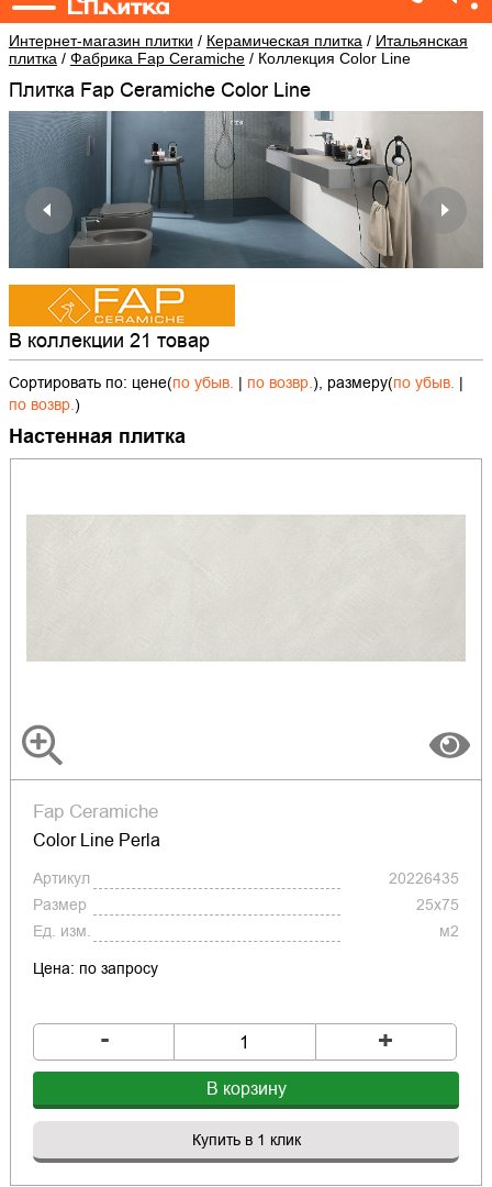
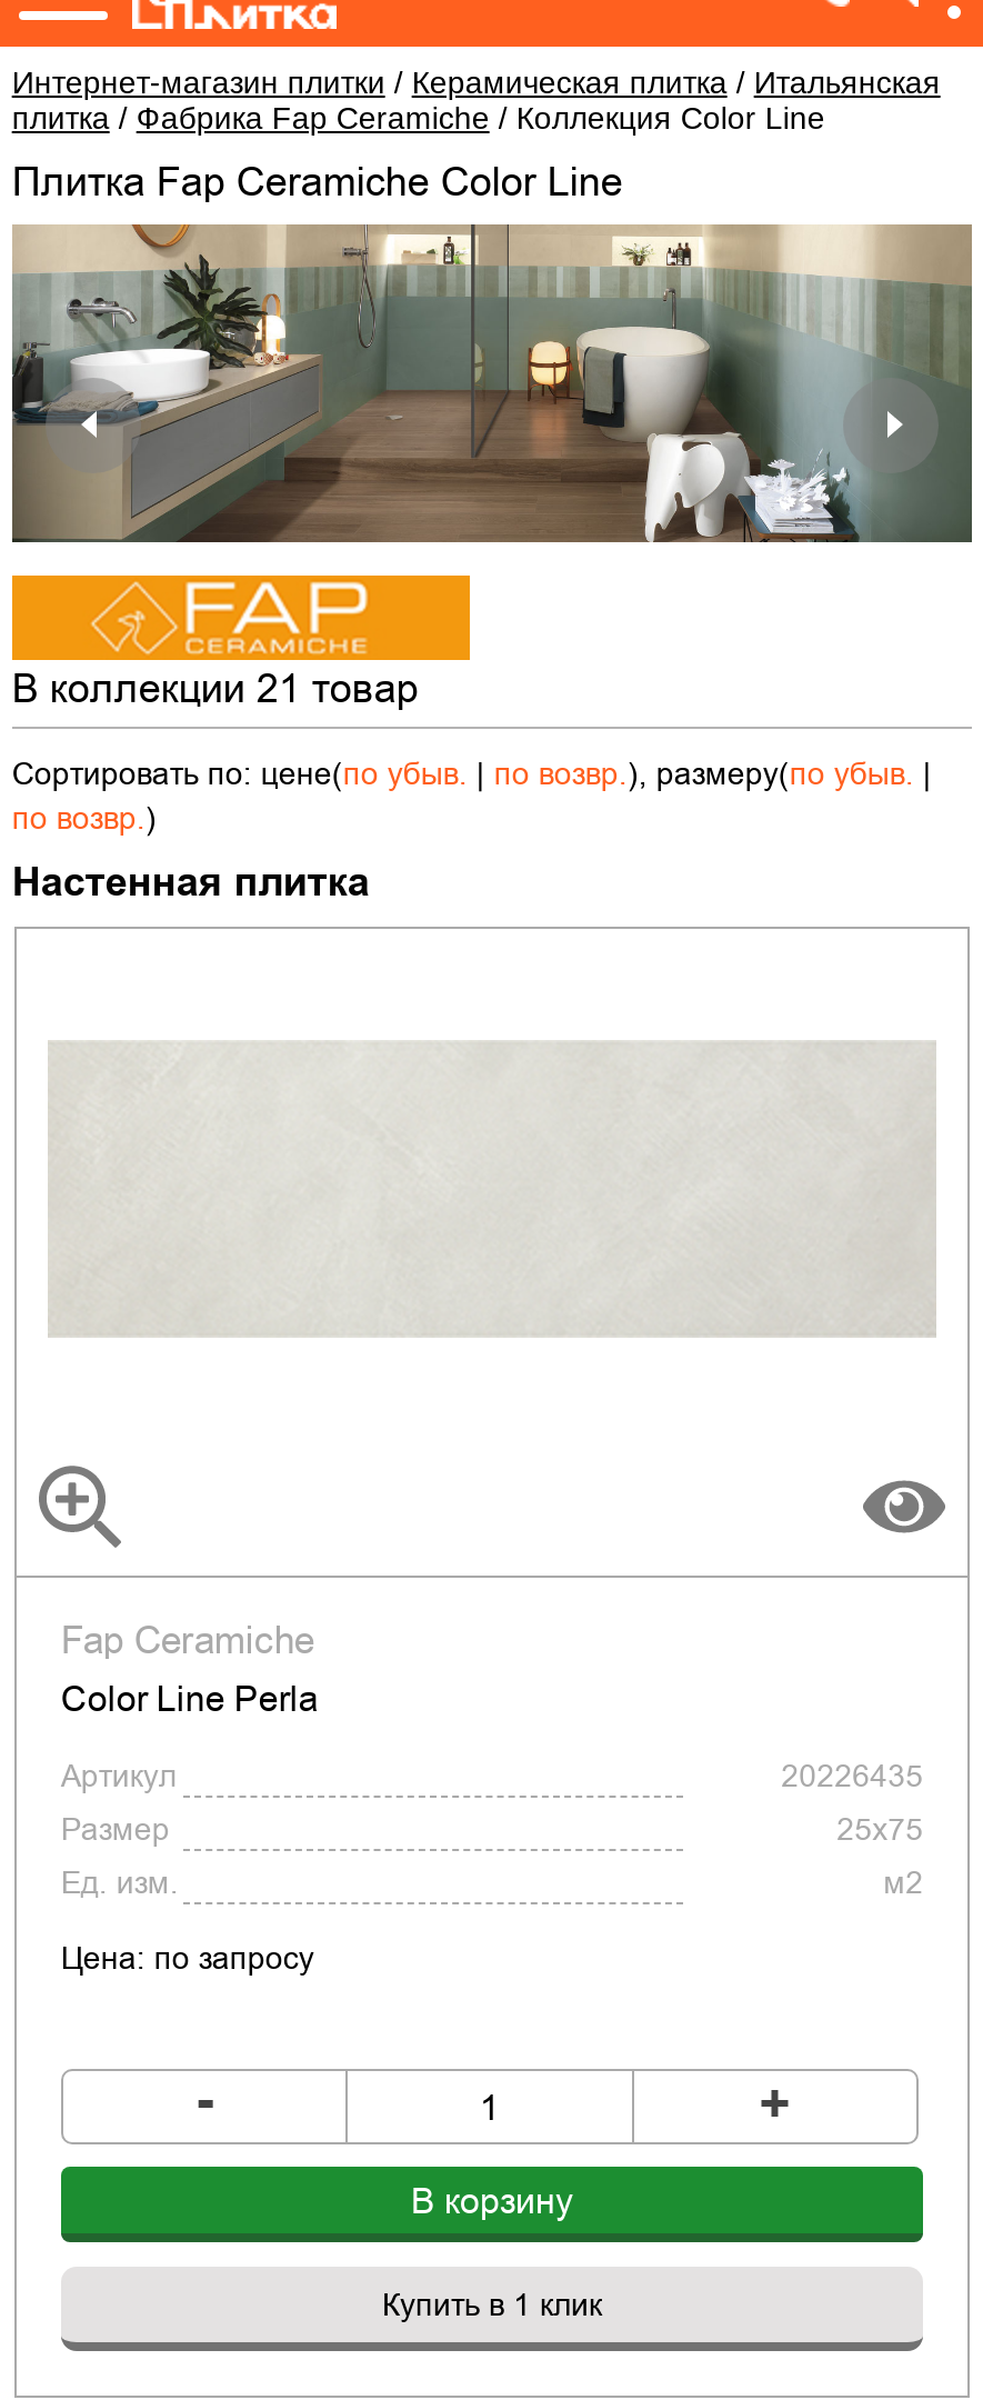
[8,110,482,268] [image] -> [10,224,972,542] [image]

